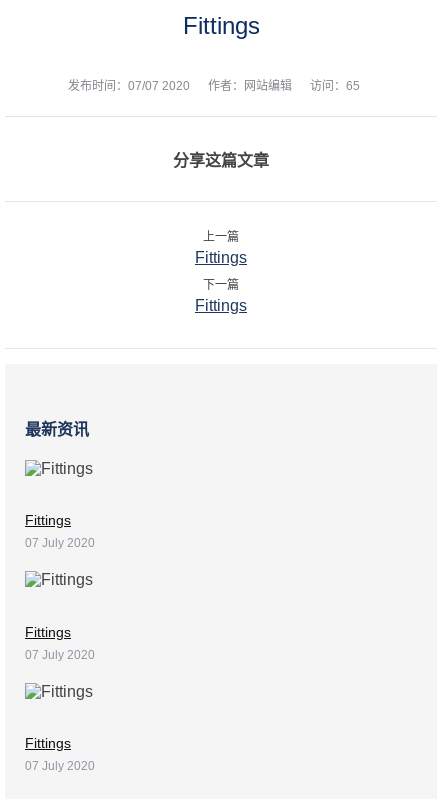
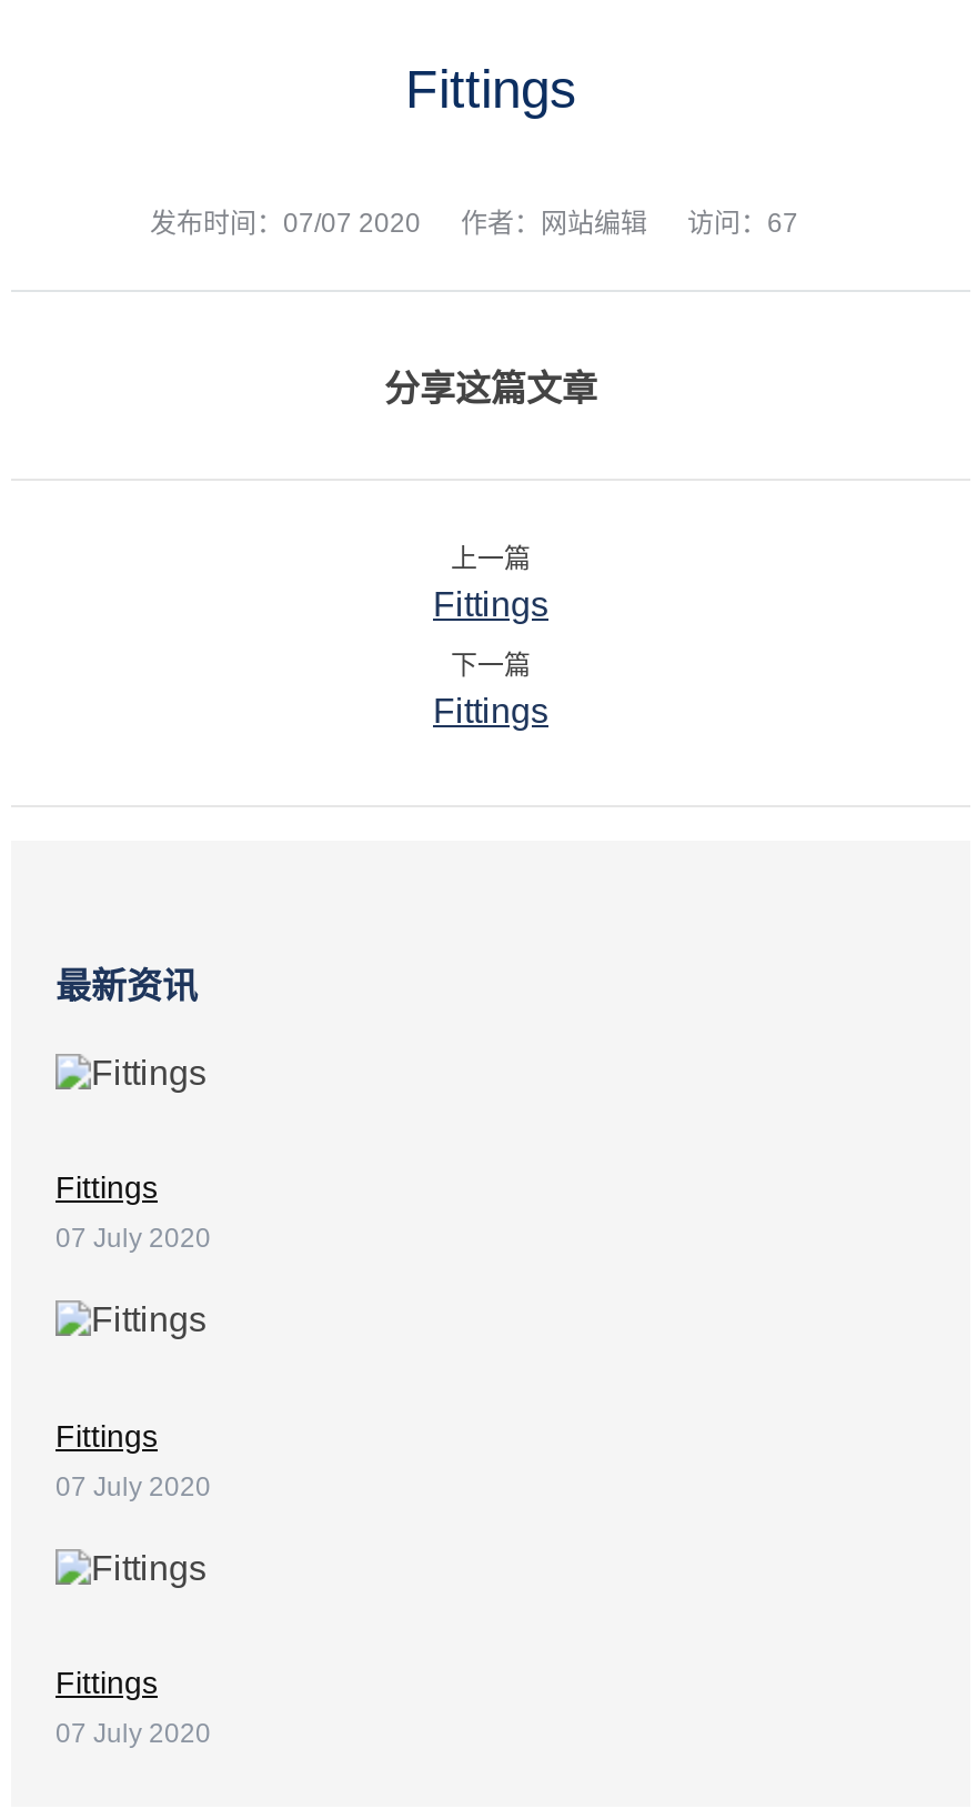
[67,79,359,93] 发布时间：07/07 2020 作者：网站编辑 访问：65 -> [150,207,798,238] 发布时间：07/07 2020 作者：网站编辑 访问：67

